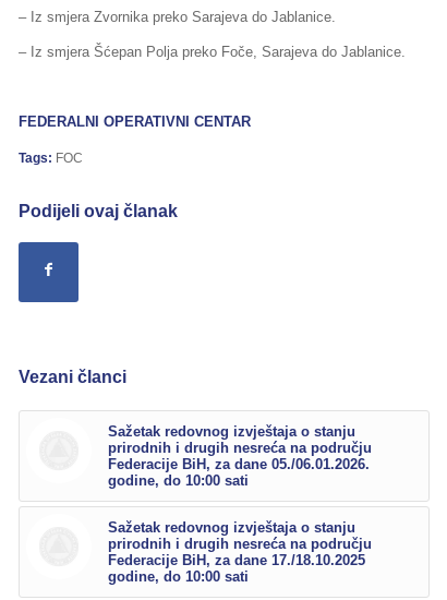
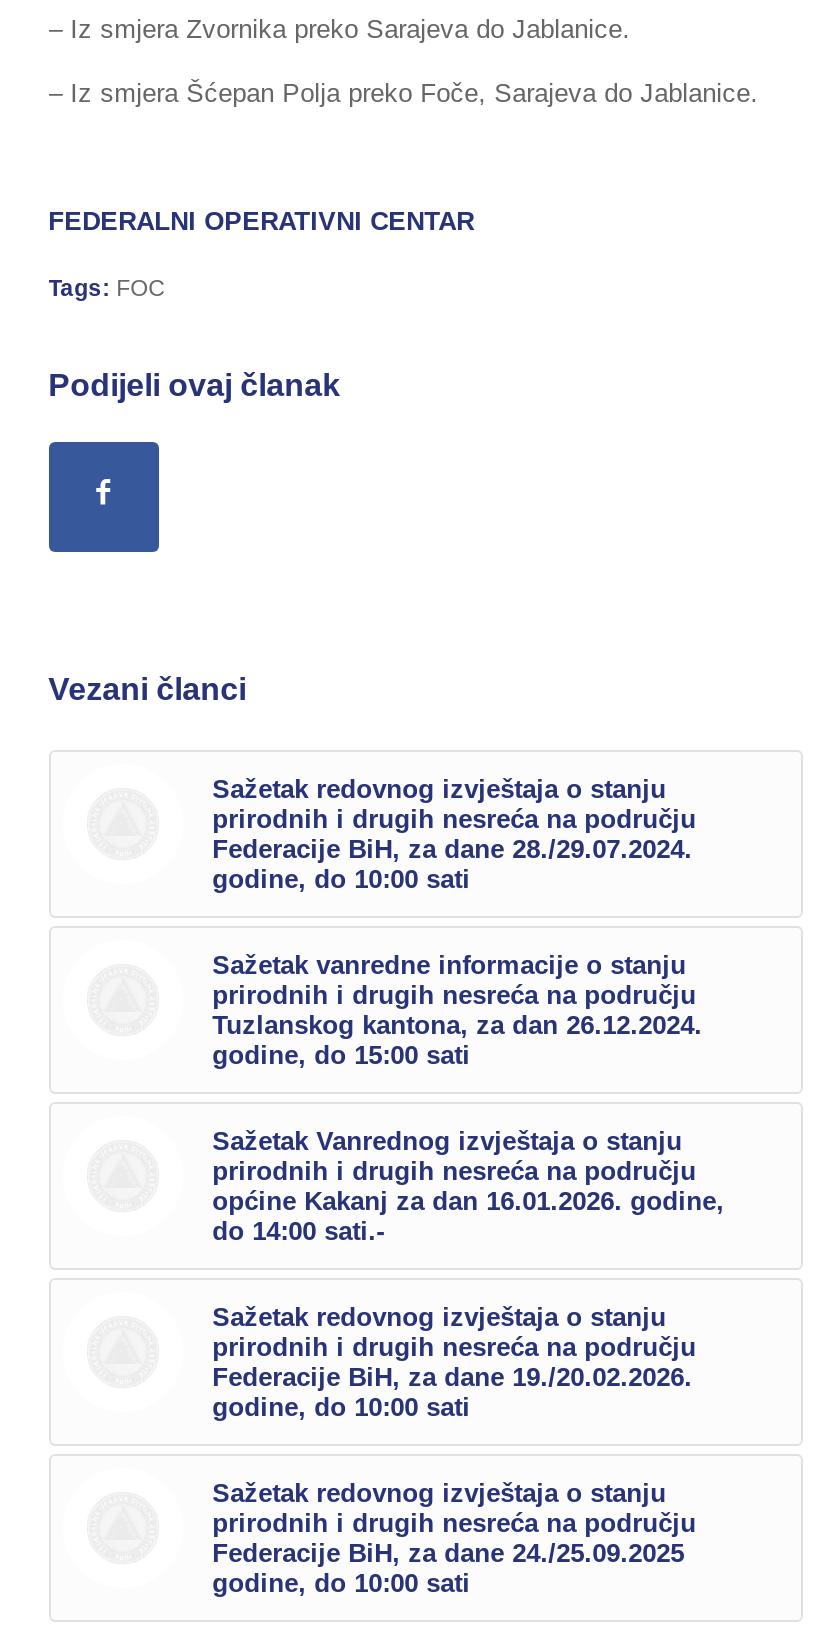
[107,455,369,472] Federacije BiH, za dane 05./06.01.2026. -> [212,833,724,1391] Federacije BiH, za dane 28./29.07.2024. | godine, do 10:00 sati | Sažetak vanredne informacije o stanju | prirodnih i drugih nesreća na području | Tuzlanskog kantona, za dan 26.12.2024. | godine, do 15:00 sati | Sažetak Vanrednog izvještaja o stanju | prirodnih i drugih nesreća na području | općine Kakanj za dan 16.01.2026. godine, | do 14:00 sati.- | Sažetak redovnog izvještaja o stanju | prirodnih i drugih nesreća na području | Federacije BiH, za dane 19./20.02.2026.
[107,551,365,568] Federacije BiH, za dane 17./18.10.2025 -> [212,1537,684,1567] Federacije BiH, za dane 24./25.09.2025

